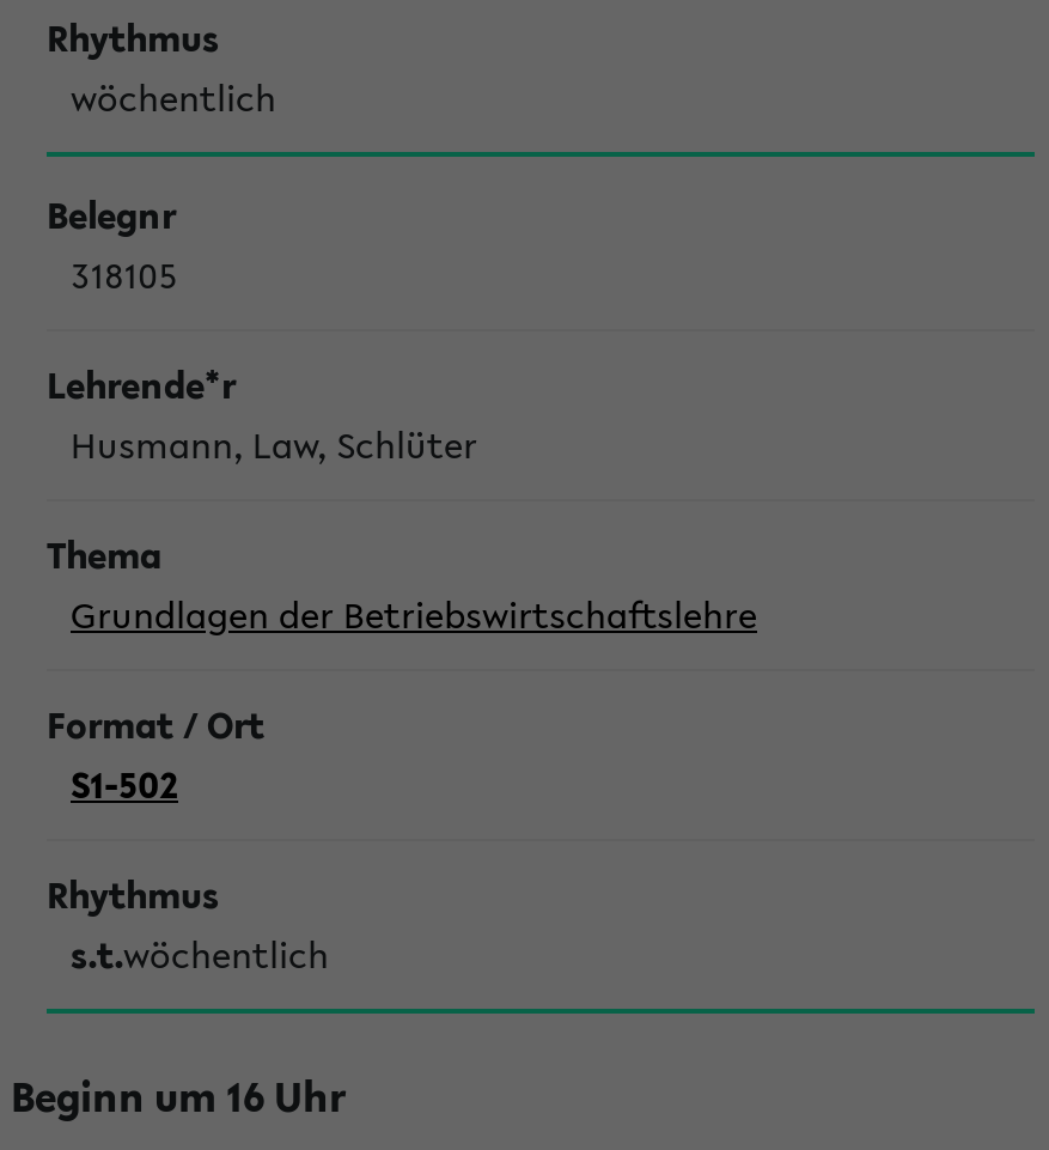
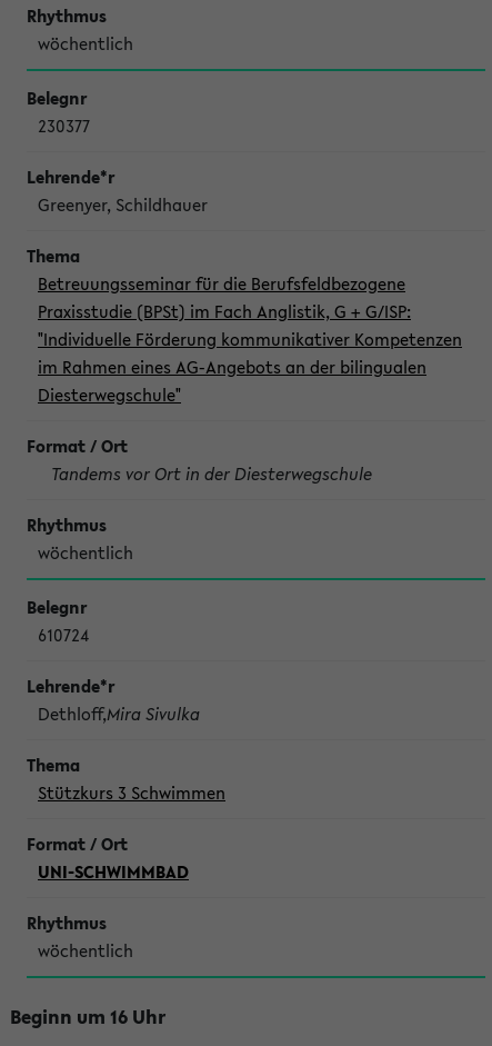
[71,248,757,980] 318105 | Husmann, Law, Schlüter | Grundlagen der Betriebswirtschaftslehre | S1-502 | s.t.wöchentlich -> [38,113,462,963] 230377 | Greenyer, Schildhauer | Betreuungsseminar für die Berufsfeldbezogene | Praxisstudie (BPSt) im Fach Anglistik, G + G/ISP: | "Individuelle Förderung kommunikativer Kompetenzen | im Rahmen eines AG-Angebots an der bilingualen | Diesterwegschule" | Tandems vor Ort in der Diesterwegschule | wöchentlich | 610724 | Dethloff,Mira Sivulka | Stützkurs 3 Schwimmen | UNI-SCHWIMMBAD | wöchentlich

